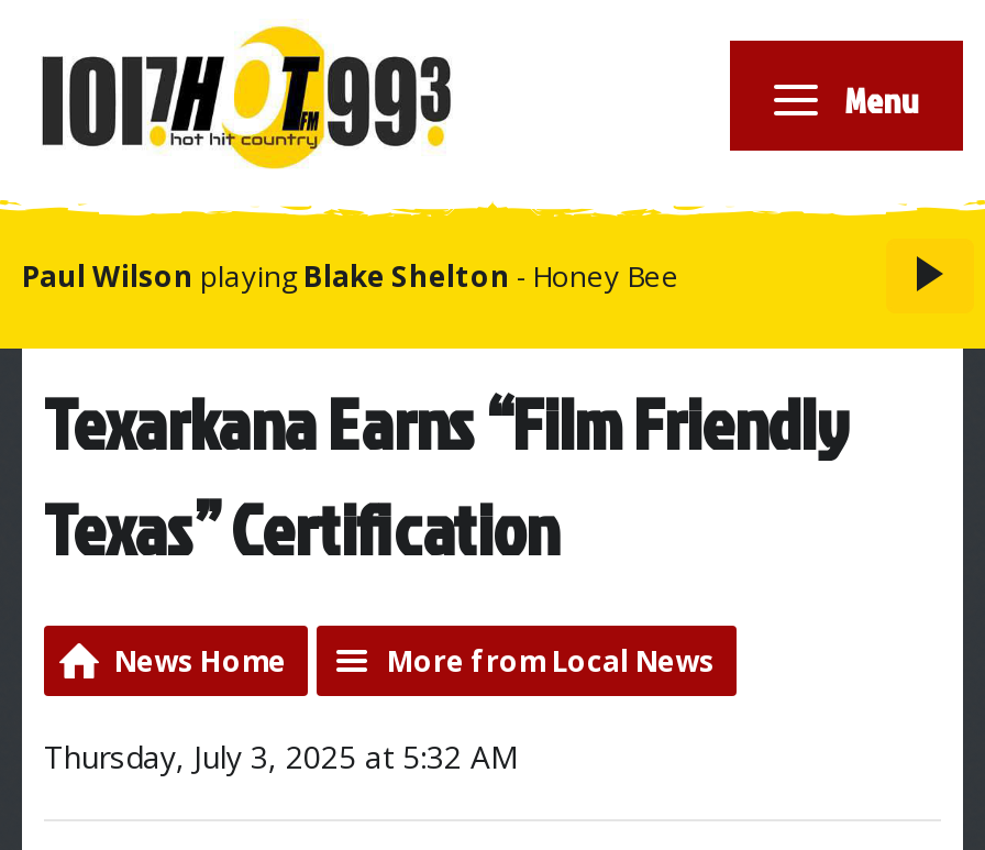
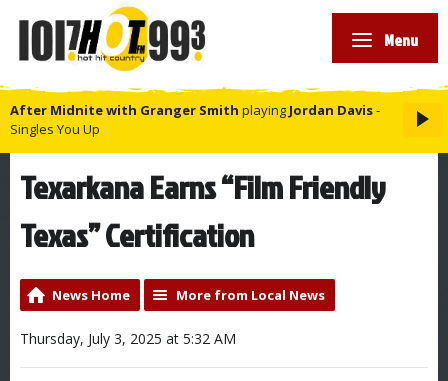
[22,256,679,296] Paul Wilson playing Blake Shelton - Honey Bee -> [10,101,380,138] After Midnite with Granger Smith playing Jordan Davis- | Singles You Up

